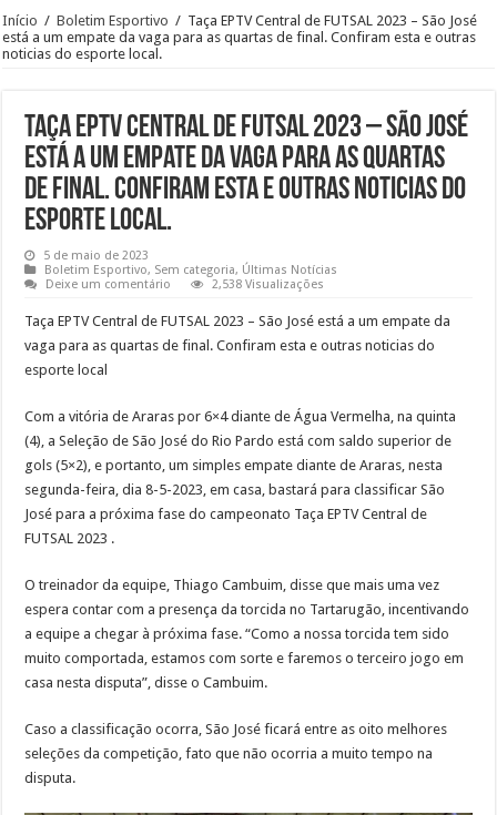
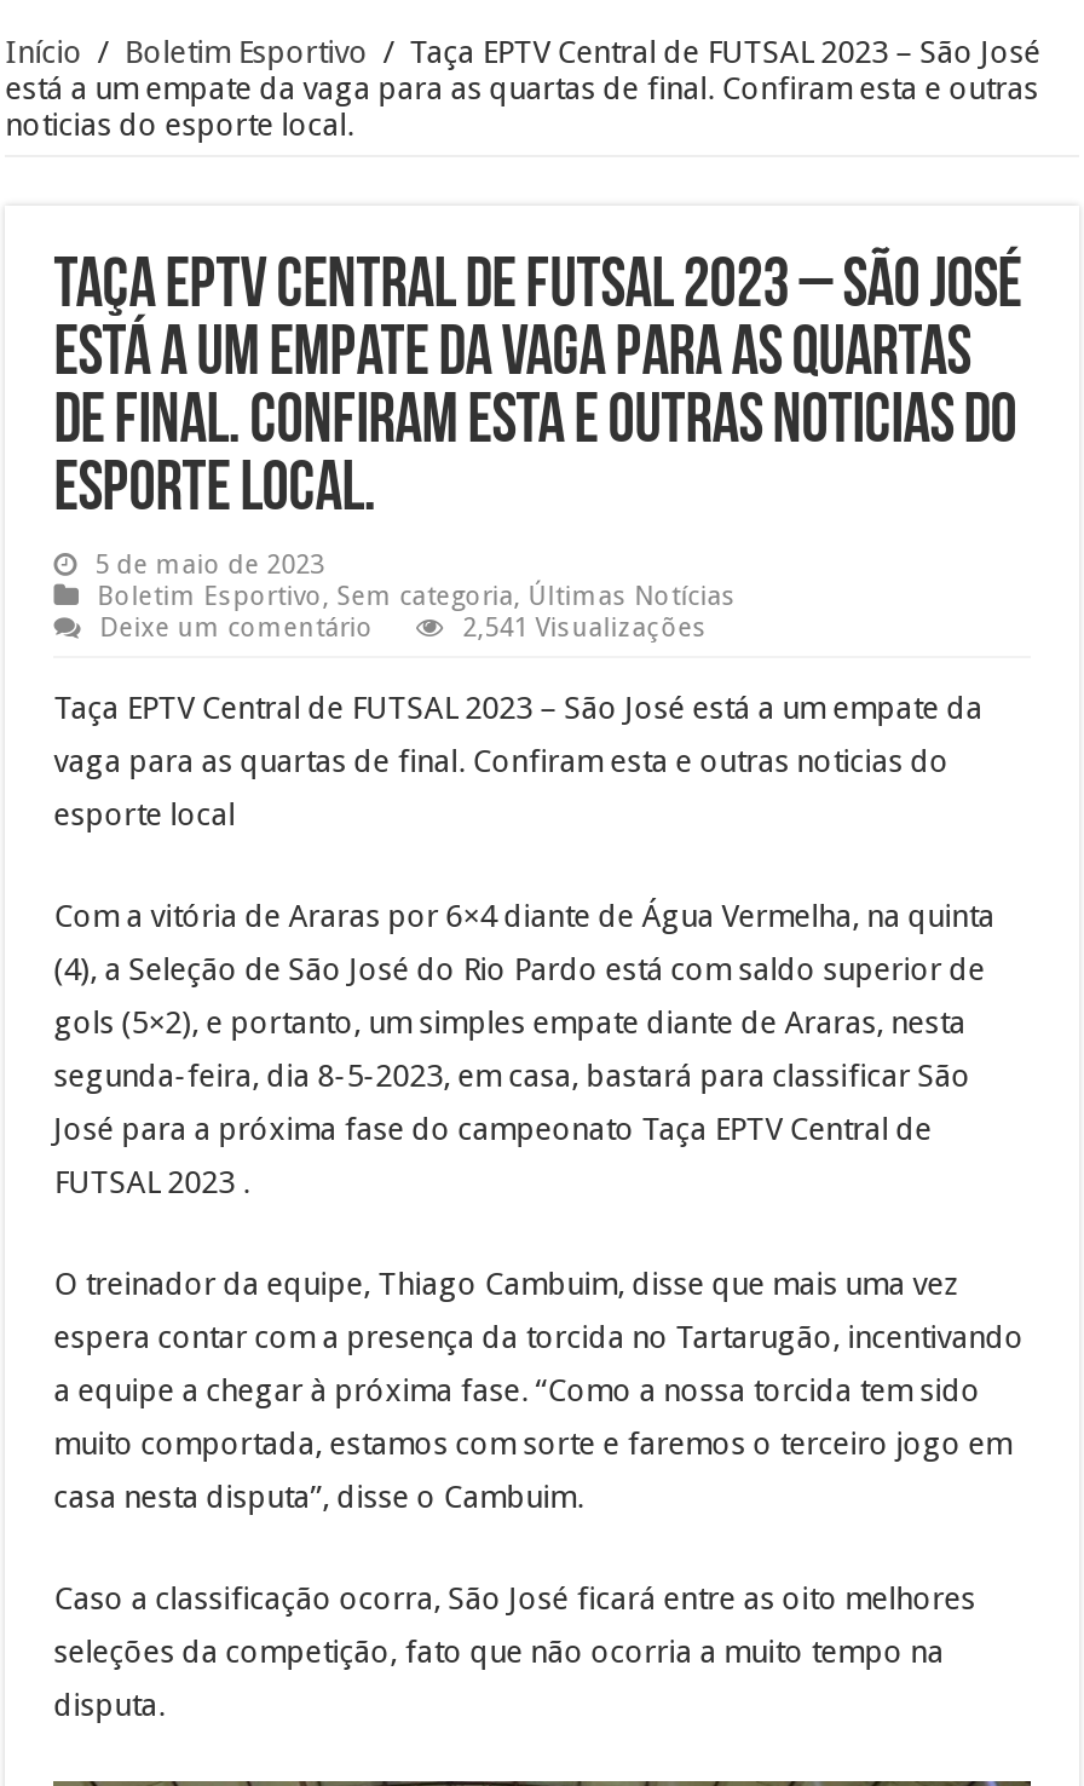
[212,277,324,292] 2,538 Visualizações -> [463,612,707,644] 2,541 Visualizações

